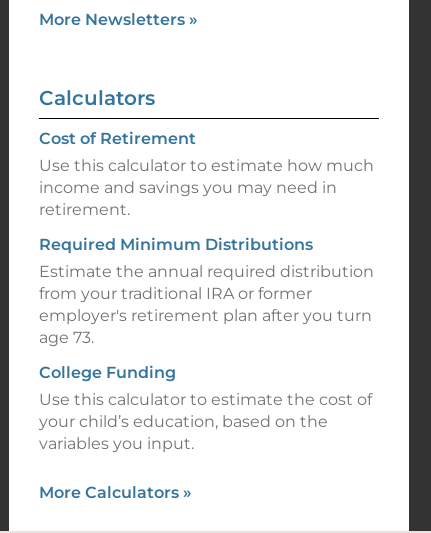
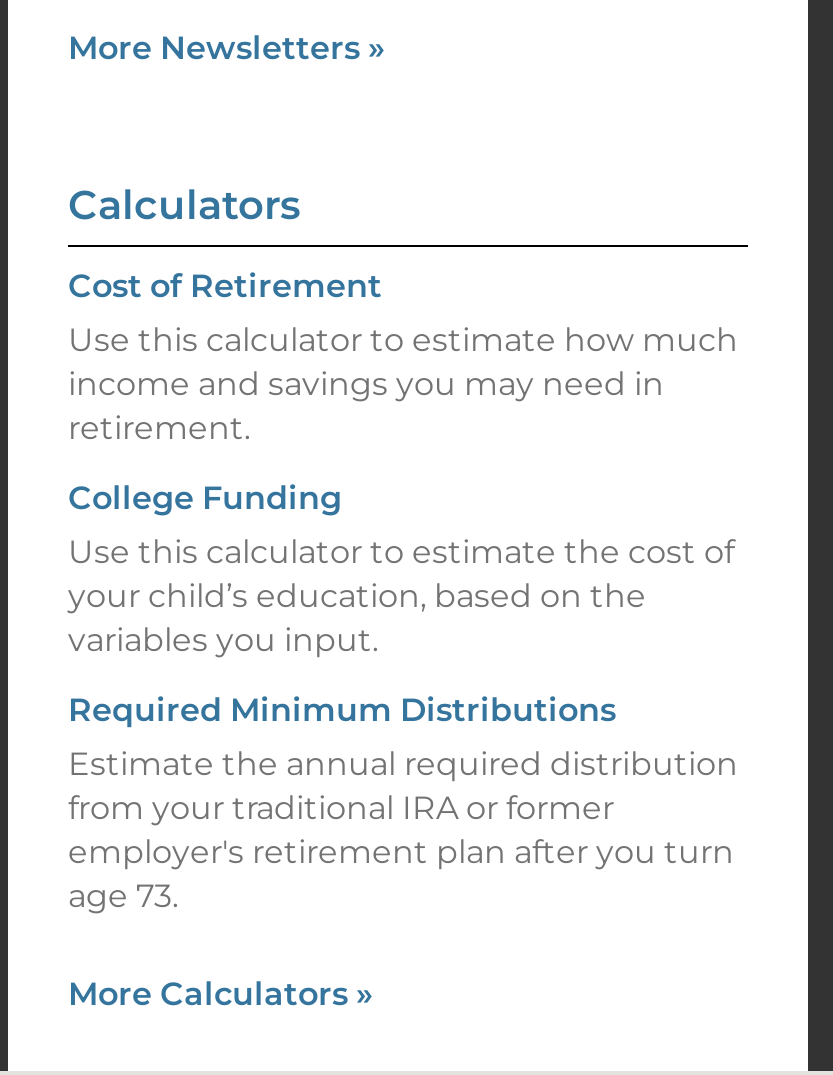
moved [39,235,374,347] -> [68,690,738,914]: Required Minimum Distributions | Estimate the annual required distribution | from your traditional IRA or former | employer's retirement plan after you turn | age 73.
moved [39,363,372,453] -> [68,478,734,658]: College Funding | Use this calculator to estimate the cost of | your child’s education, based on the | variables you input.

